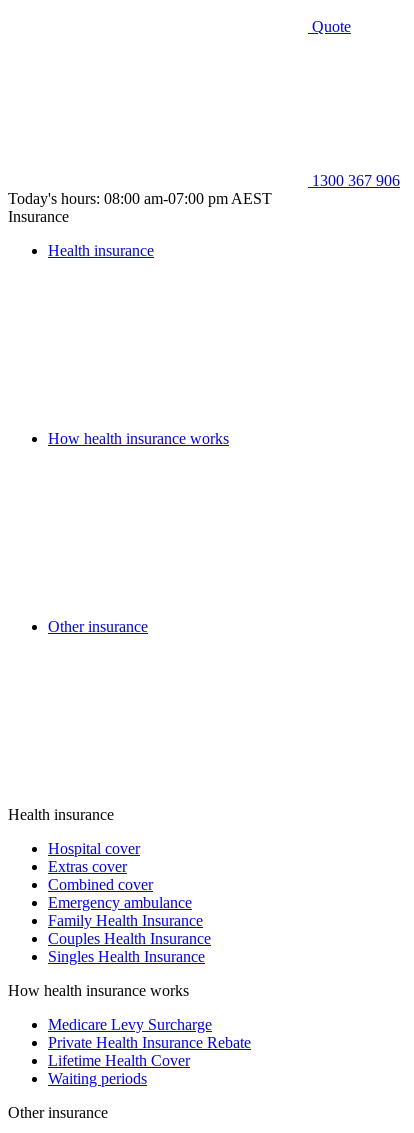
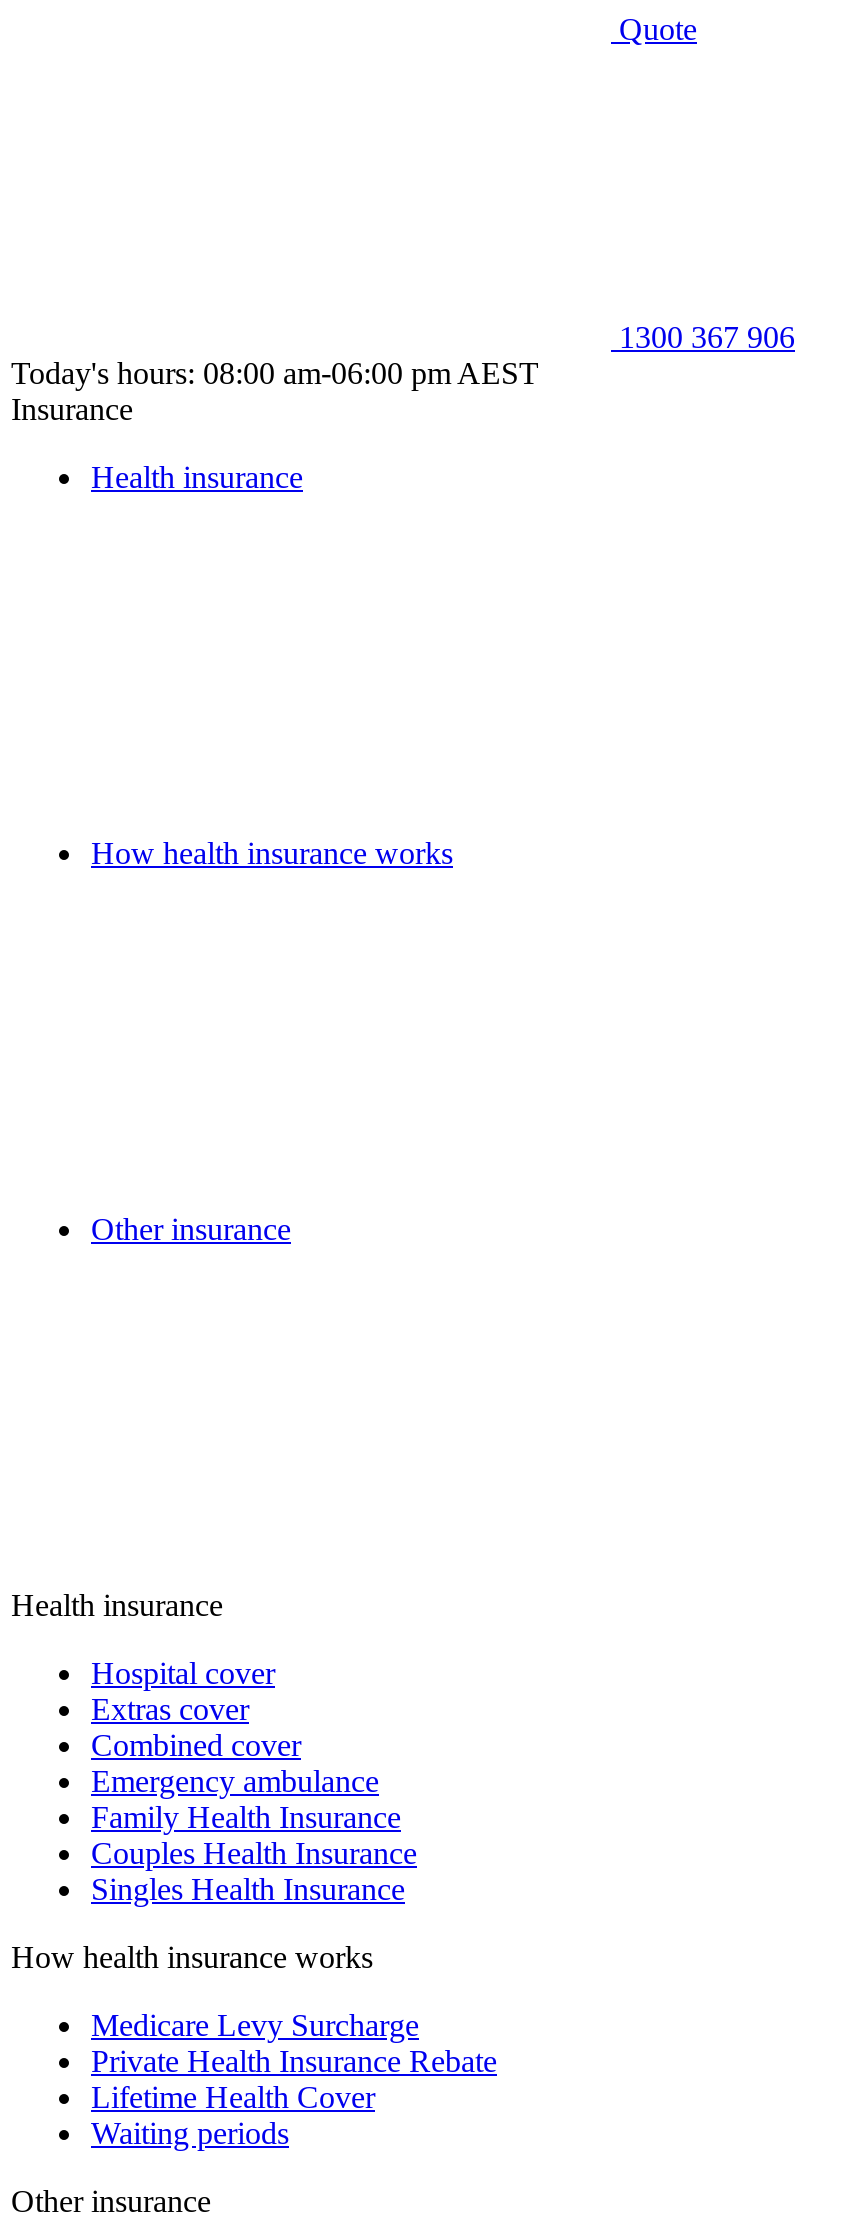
[8,190,272,207] Today's hours: 08:00 am-07:00 pm AEST -> [11,356,539,390] Today's hours: 08:00 am-06:00 pm AEST

